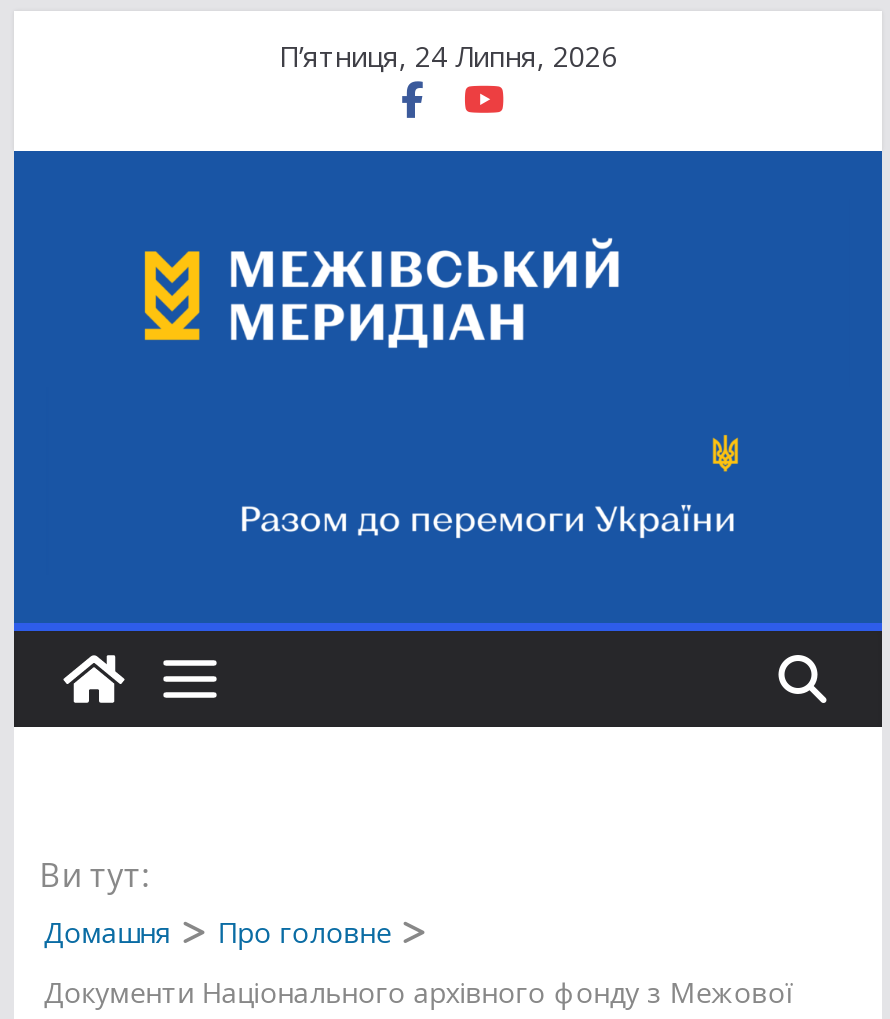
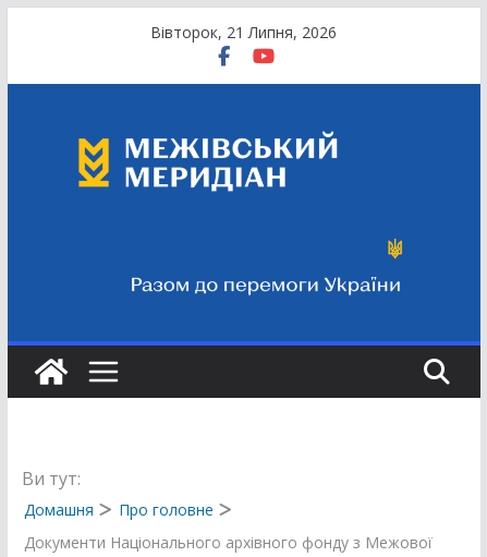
[279,37,617,75] П’ятниця, 24 Липня, 2026 -> [151,22,337,43] Вівторок, 21 Липня, 2026

